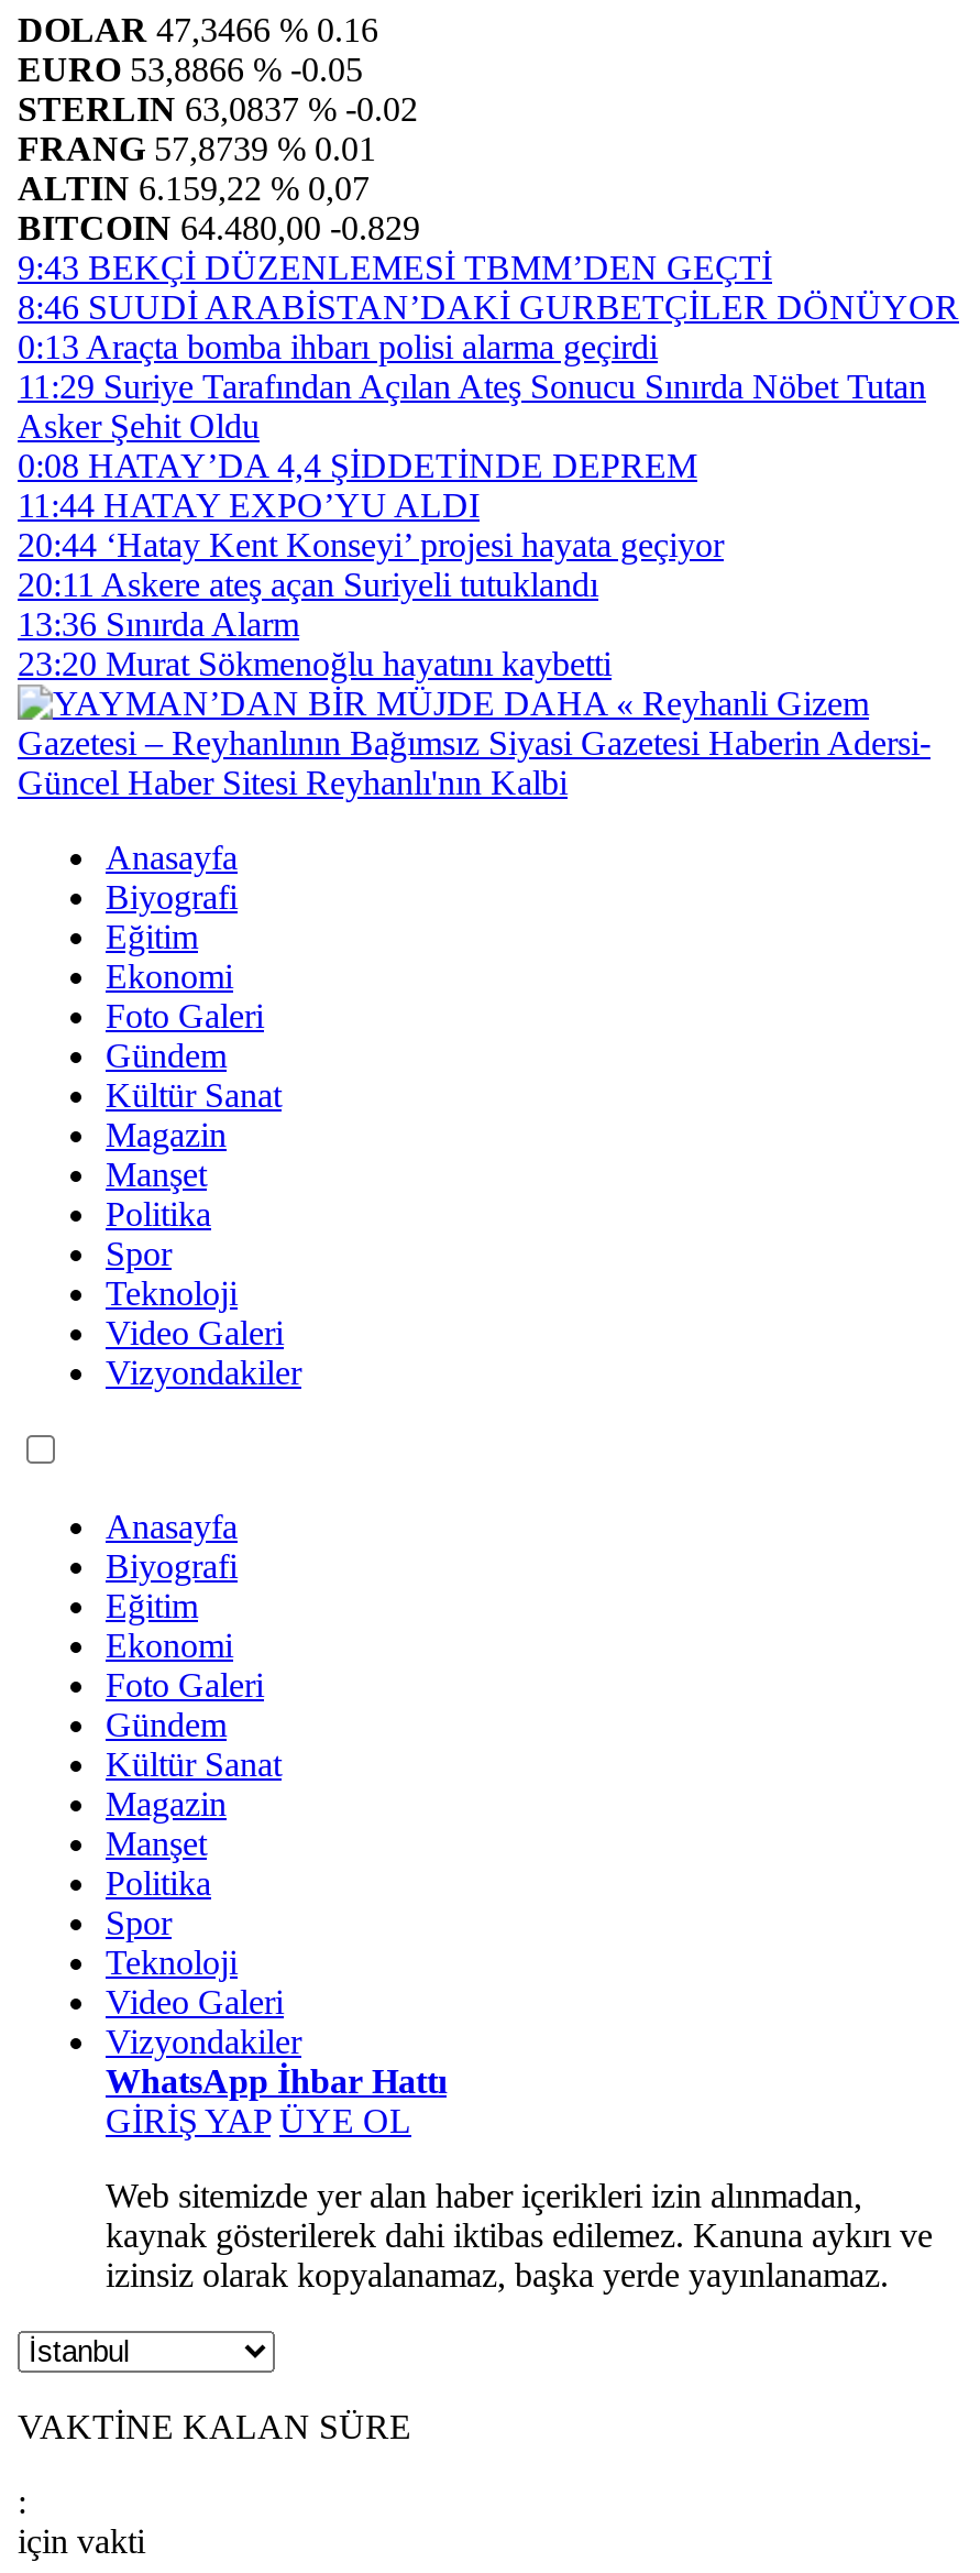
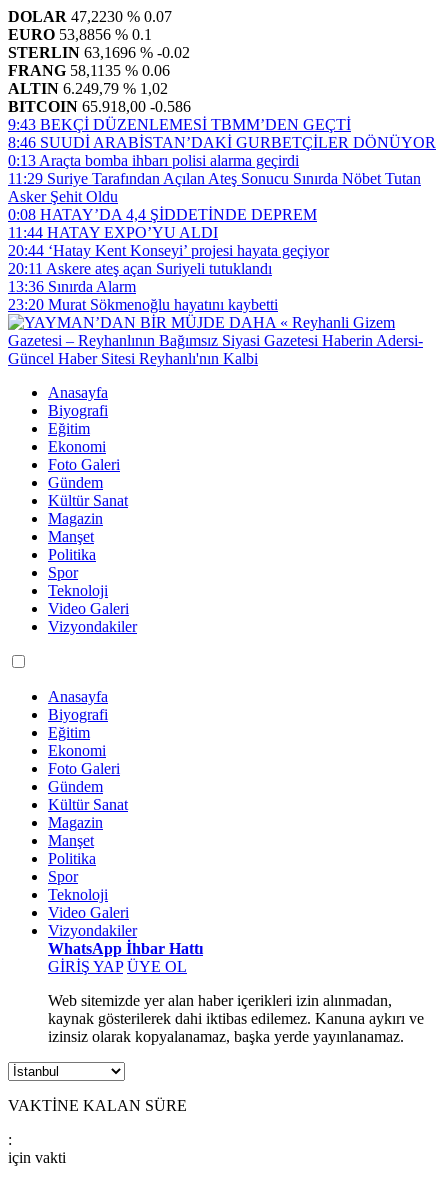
[18,11,378,48] DOLAR 47,3466 % 0.16 -> [8,8,172,25] DOLAR 47,2230 % 0.07
[18,51,363,88] EURO 53,8866 % -0.05 -> [8,26,152,43] EURO 53,8856 % 0.1
[18,90,418,128] STERLIN 63,0837 % -0.02 -> [8,44,190,61] STERLIN 63,1696 % -0.02
[18,130,376,167] FRANG 57,8739 % 0.01 -> [8,62,170,79] FRANG 58,1135 % 0.06
[18,169,370,207] ALTIN 6.159,22 % 0,07 -> [8,80,168,97] ALTIN 6.249,79 % 1,02
[18,209,420,247] BITCOIN 64.480,00 -0.829 -> [8,98,191,115] BITCOIN 65.918,00 -0.586

